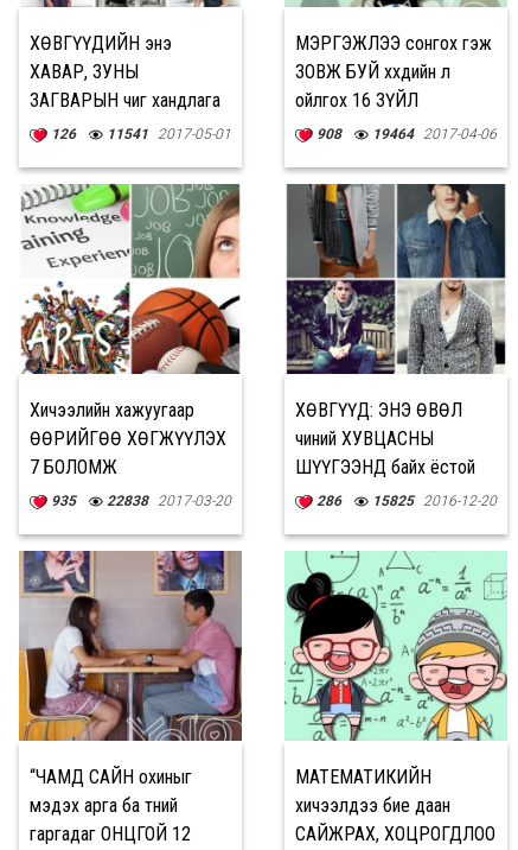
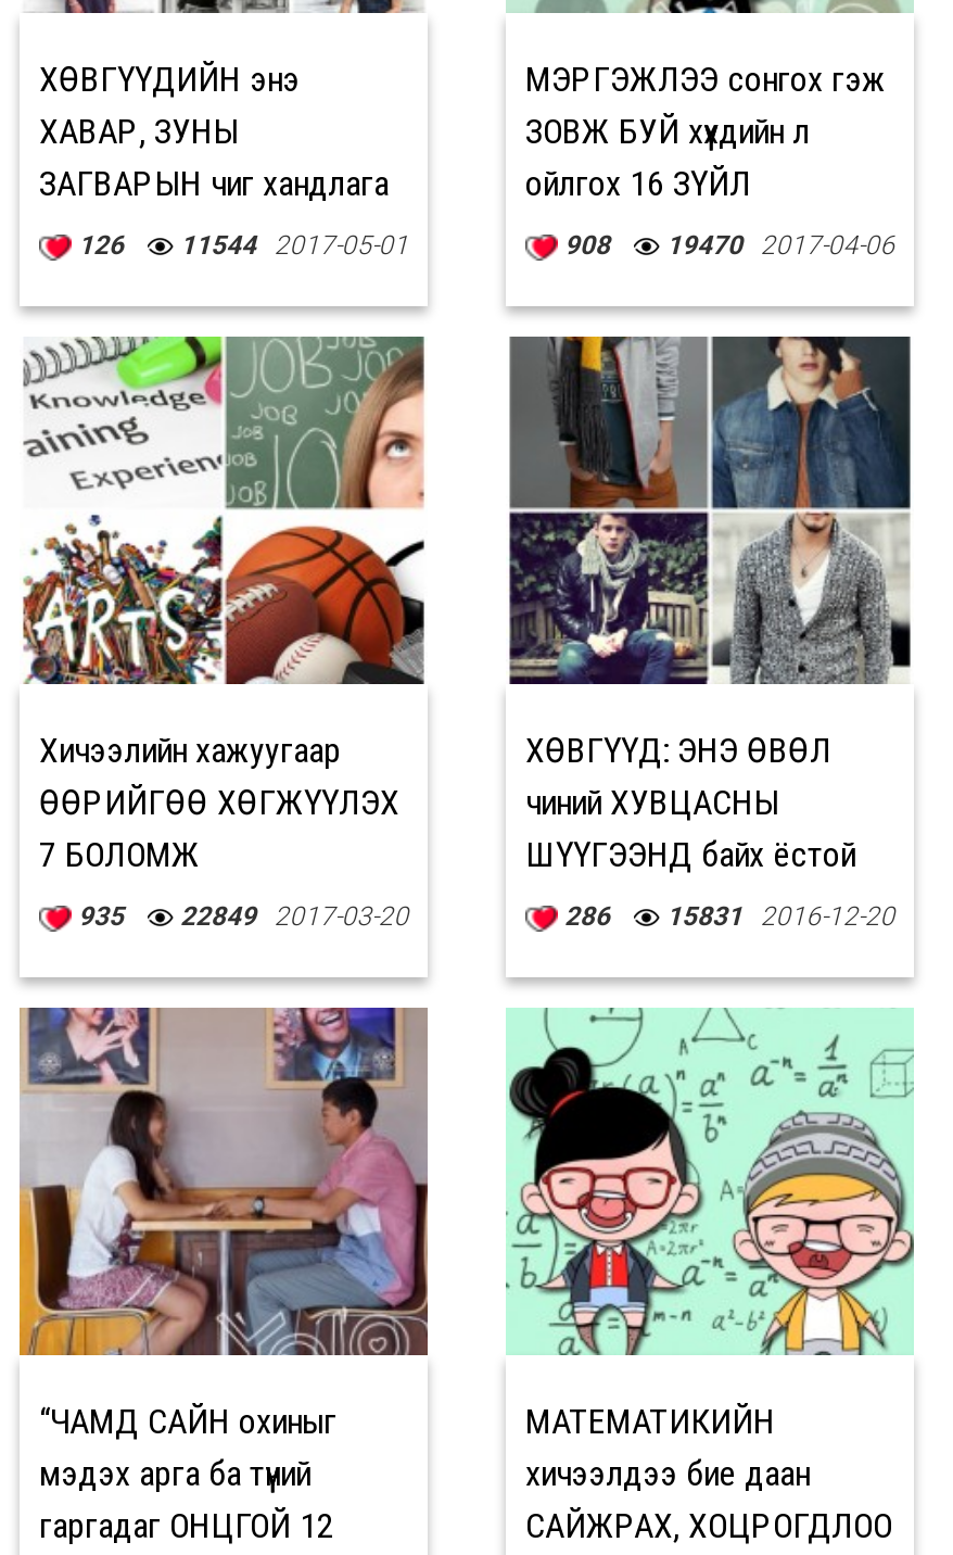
[51,126,231,142] 126 11541 2017-05-01 -> [78,230,409,261] 126 11544 2017-05-01
[316,126,497,142] 908 19464 2017-04-06 -> [564,230,895,261] 908 19470 2017-04-06
[51,493,231,509] 935 22838 2017-03-20 -> [78,901,409,932] 935 22849 2017-03-20
[372,493,497,509] 15825 2016-12-20 -> [666,901,895,932] 15831 2016-12-20

